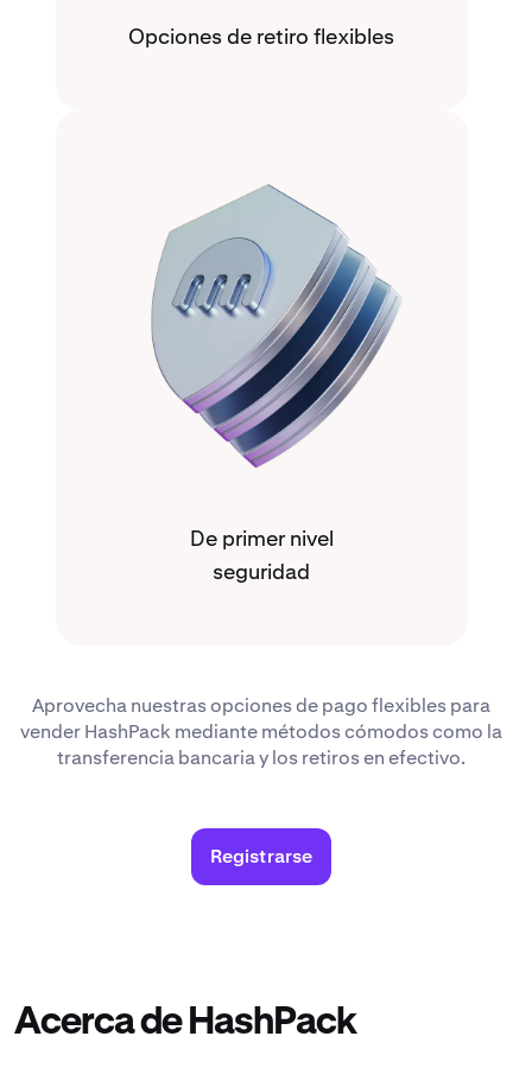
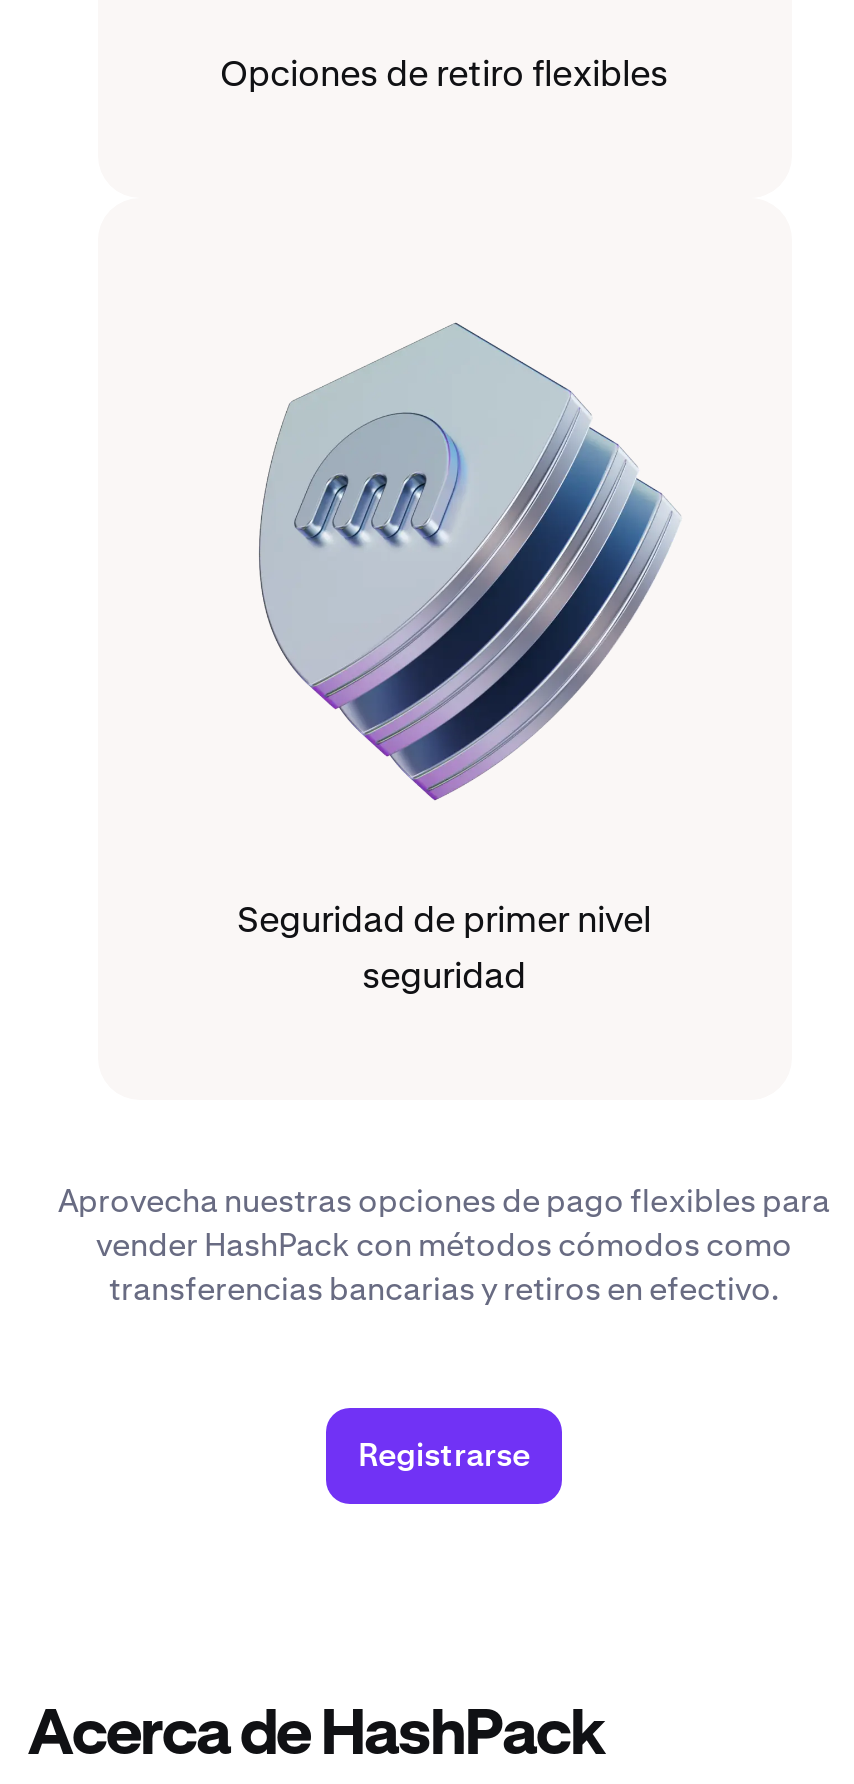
[189,525,333,552] De primer nivel -> [237,897,651,943] Seguridad de primer nivel
[20,719,502,771] vender HashPack mediante métodos cómodos como la | transferencia bancaria y los retiros en efectivo. -> [96,1225,792,1311] vender HashPack con métodos cómodos como | transferencias bancarias y retiros en efectivo.

